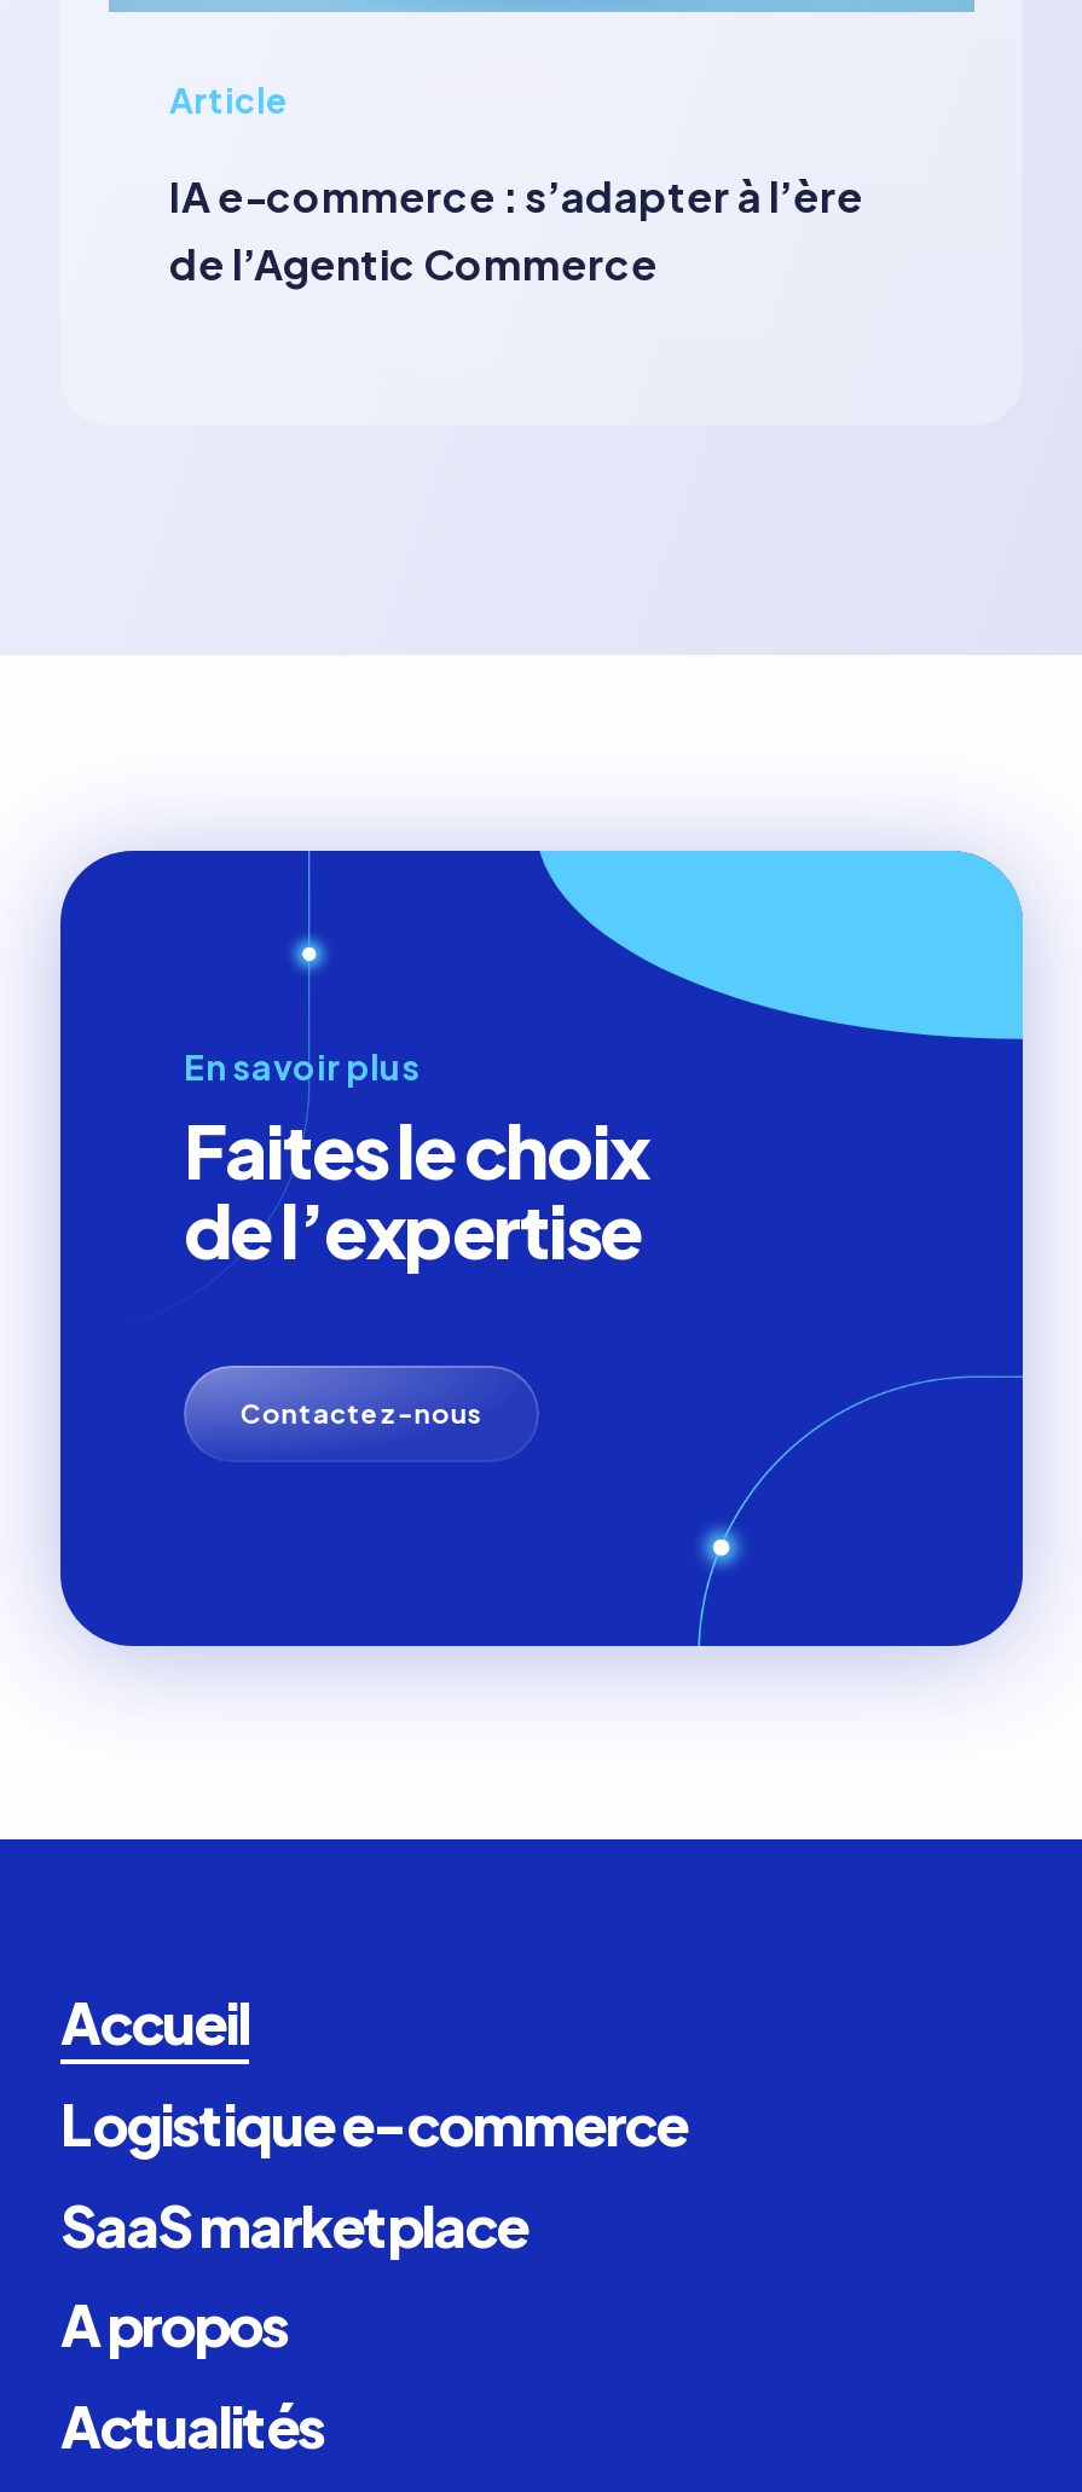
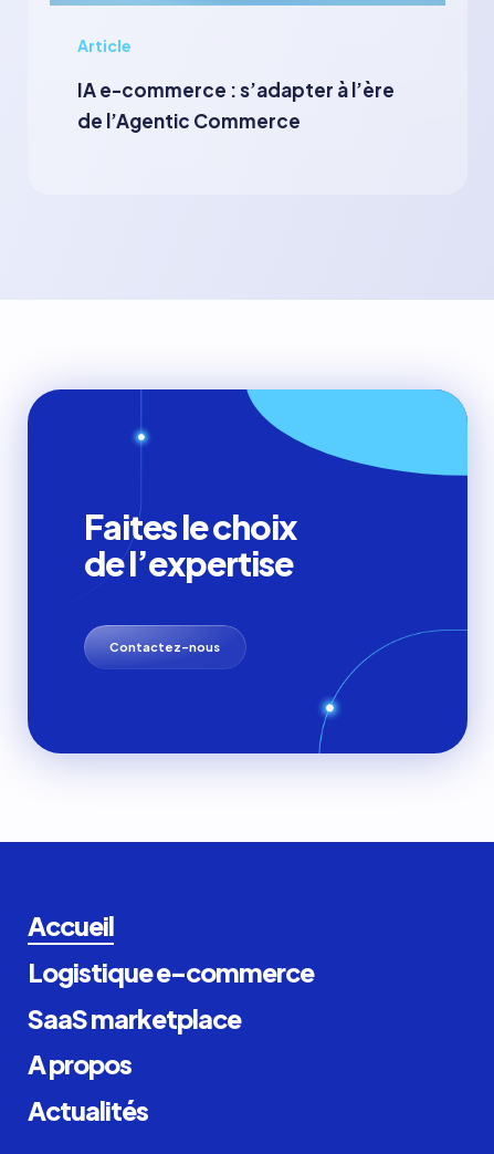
[184,1044,421,1087] En savoir plus -> none

